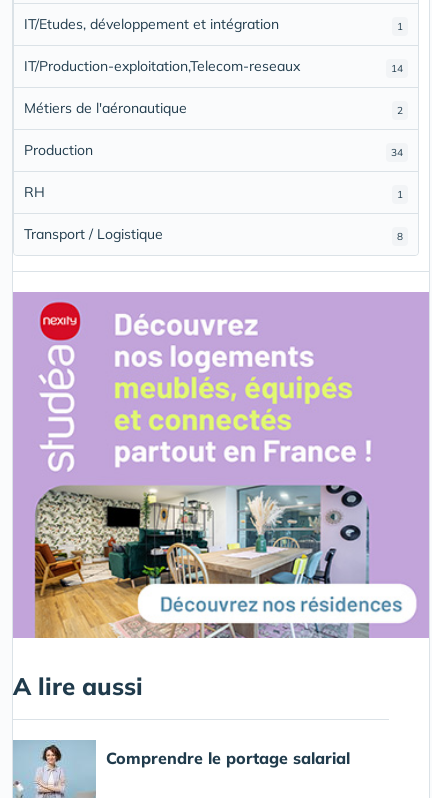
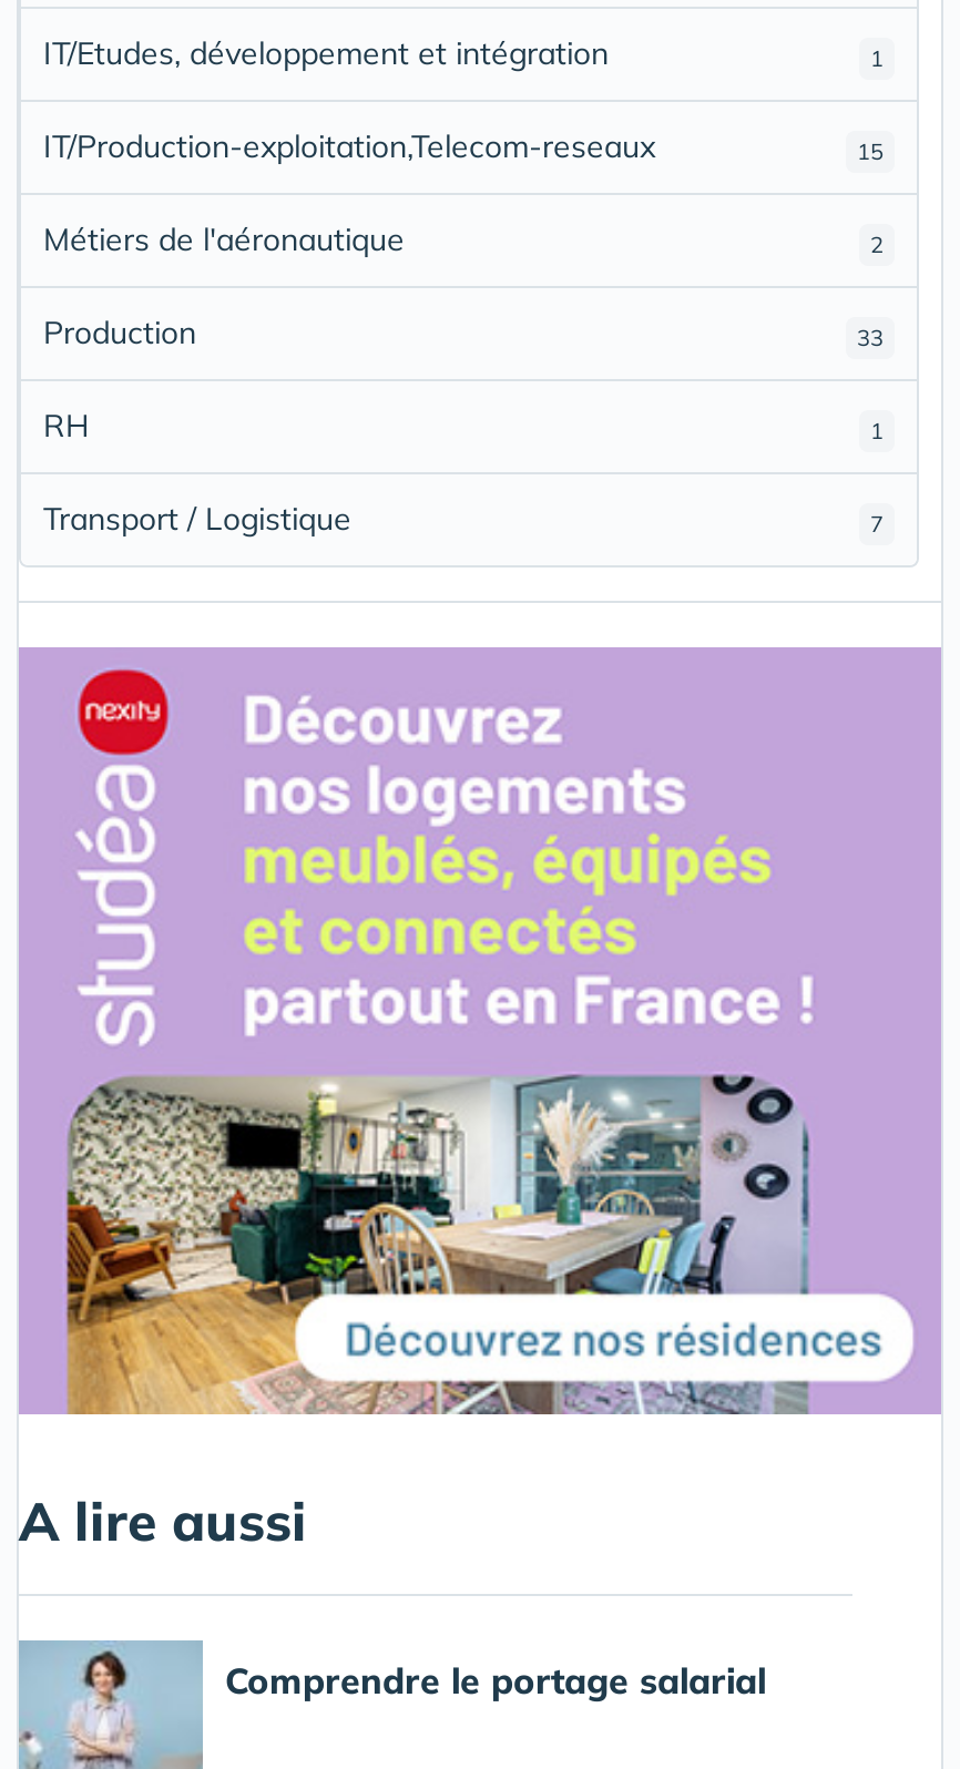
[391,62,403,75] 14 -> [857,137,884,165] 15
[391,146,403,159] 34 -> [857,323,884,352] 33
[397,230,403,243] 8 -> [870,509,884,538] 7

